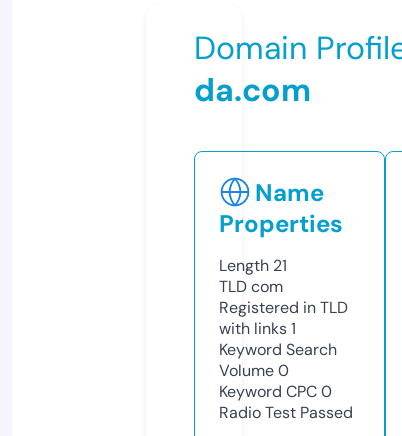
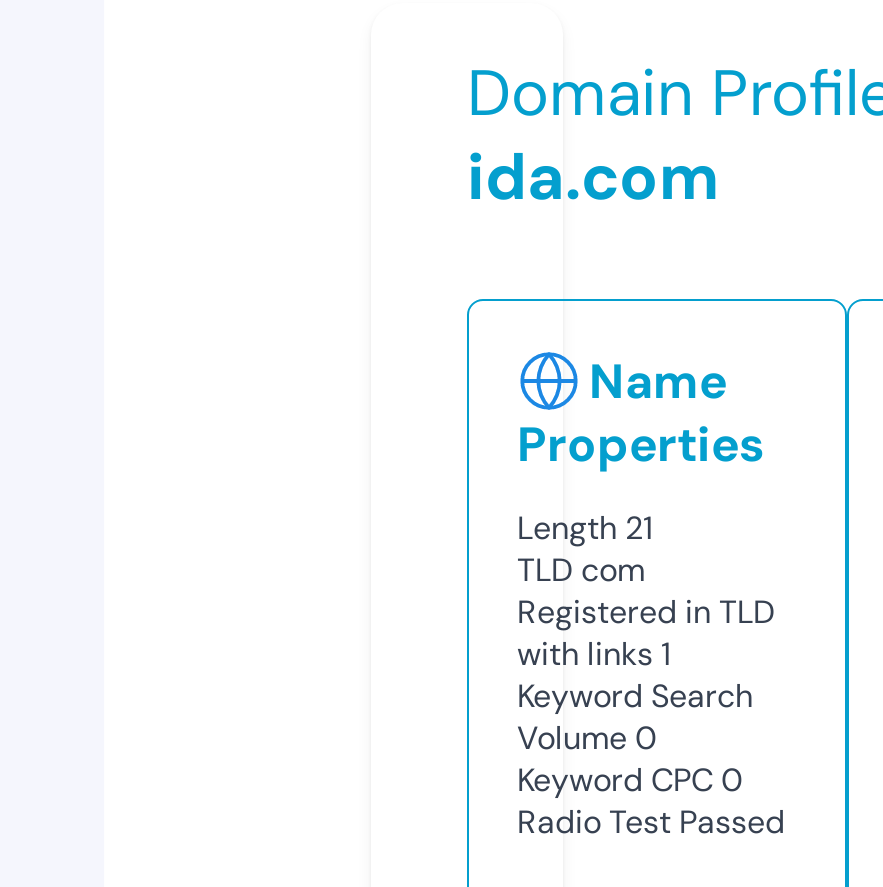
[194,69,311,111] da.com -> [467,135,719,219] ida.com

